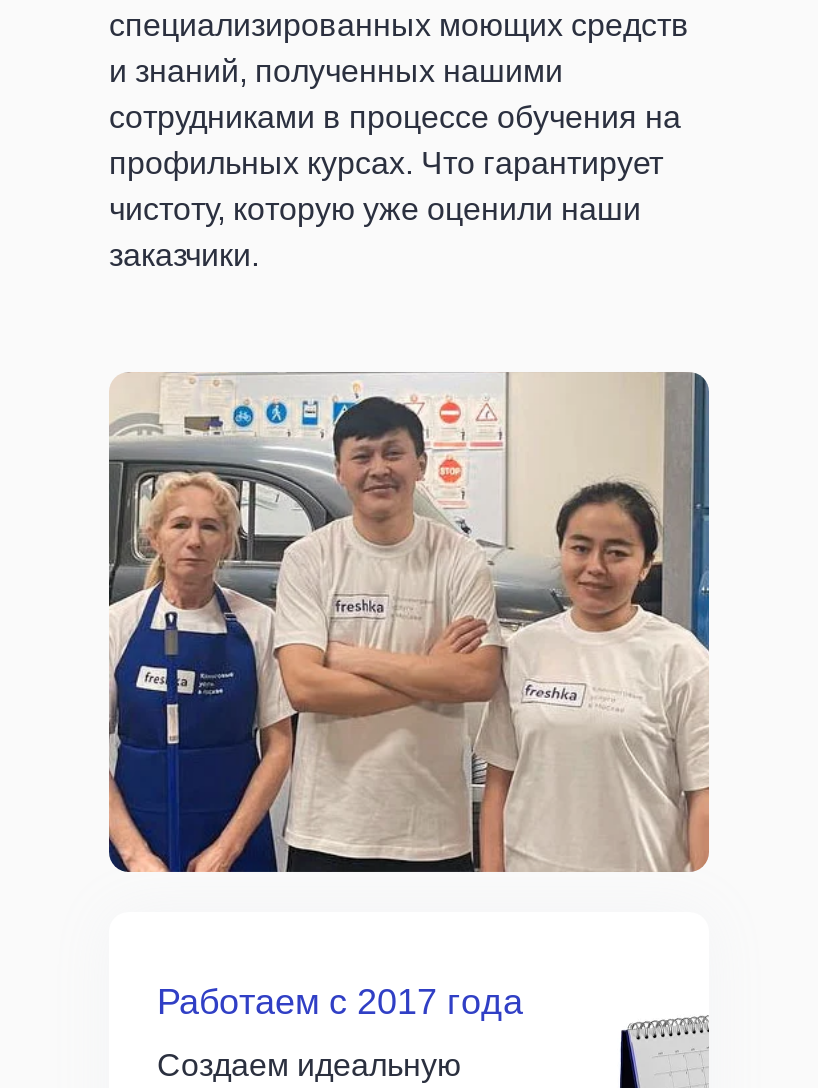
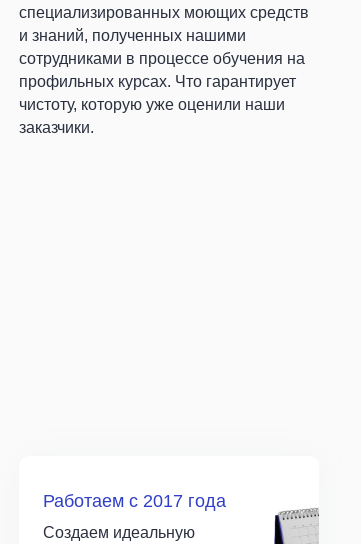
[107,370,711,874] [image] -> none

